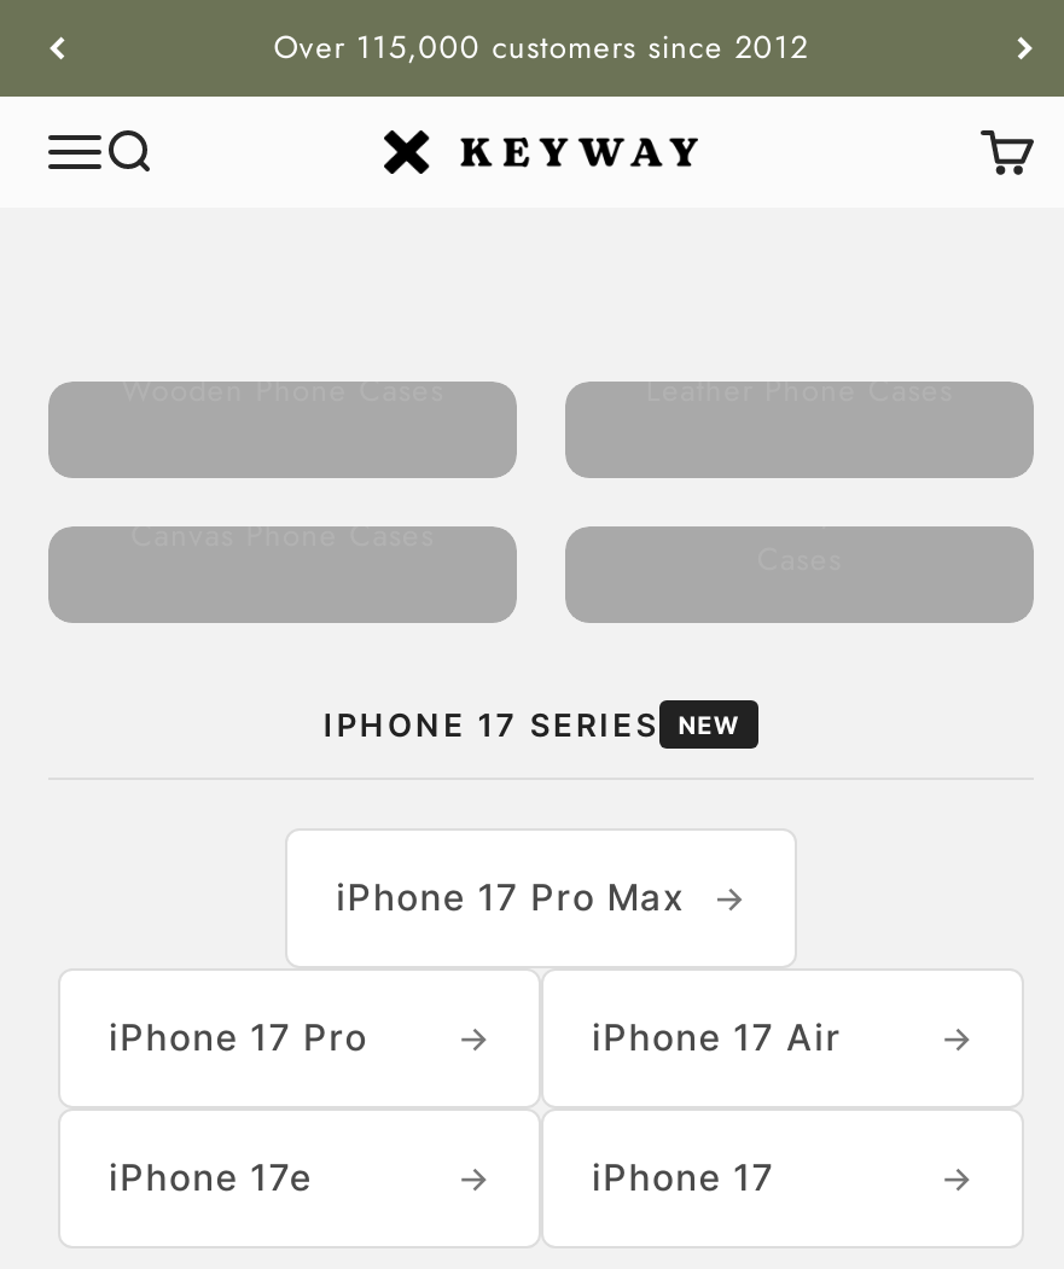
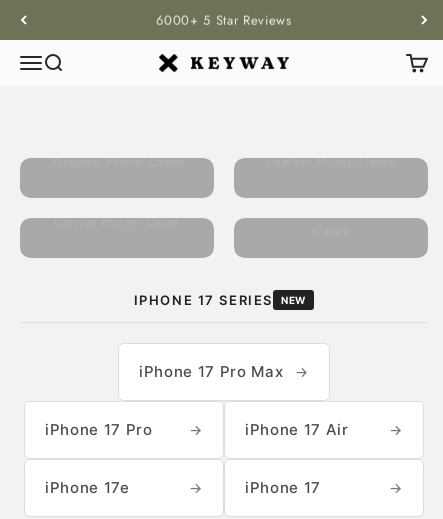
[274,24,808,70] Over 115,000 customers since 2012 -> [156,10,291,29] 6000+ 5 Star Reviews

